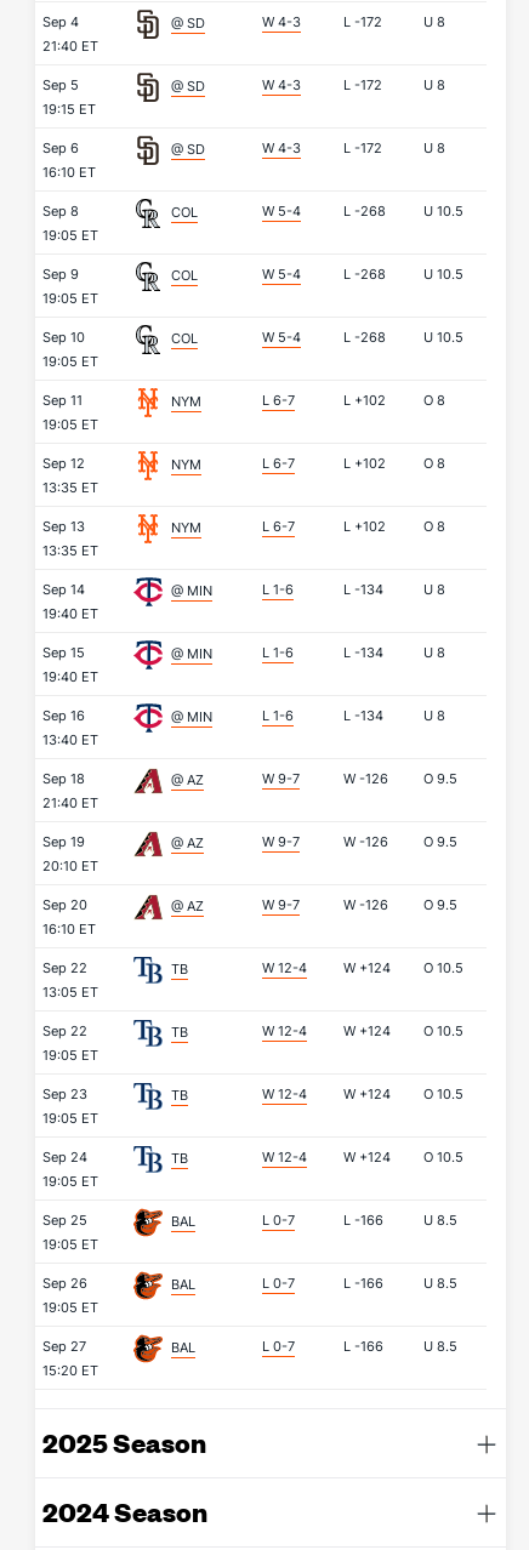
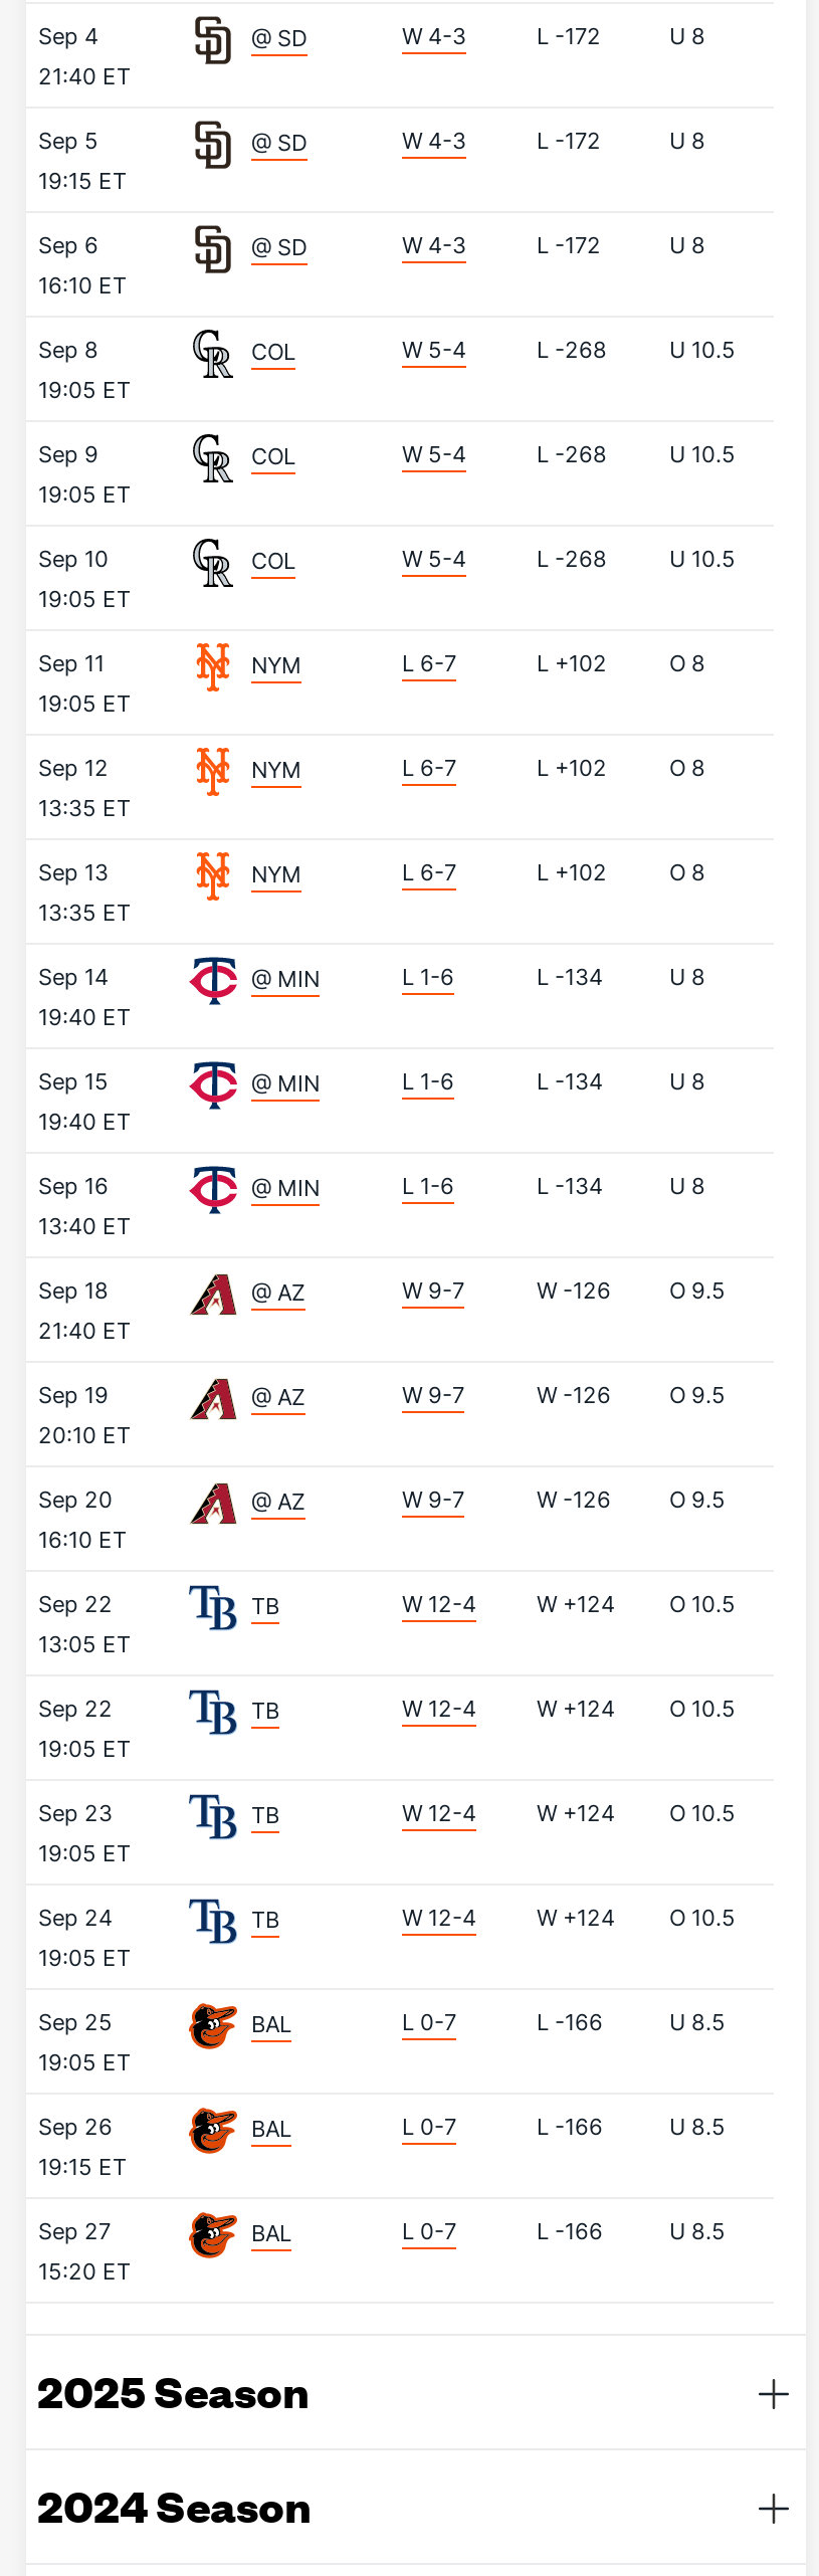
[42,1299,98,1316] 19:05 ET -> [38,2153,127,2181] 19:15 ET

